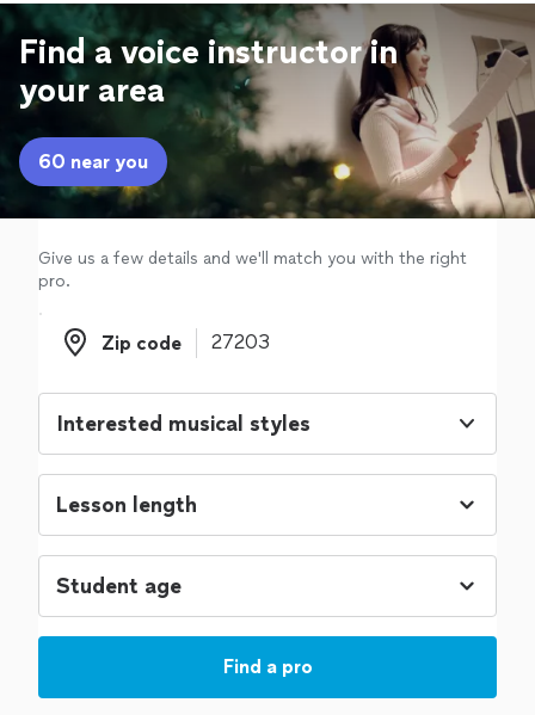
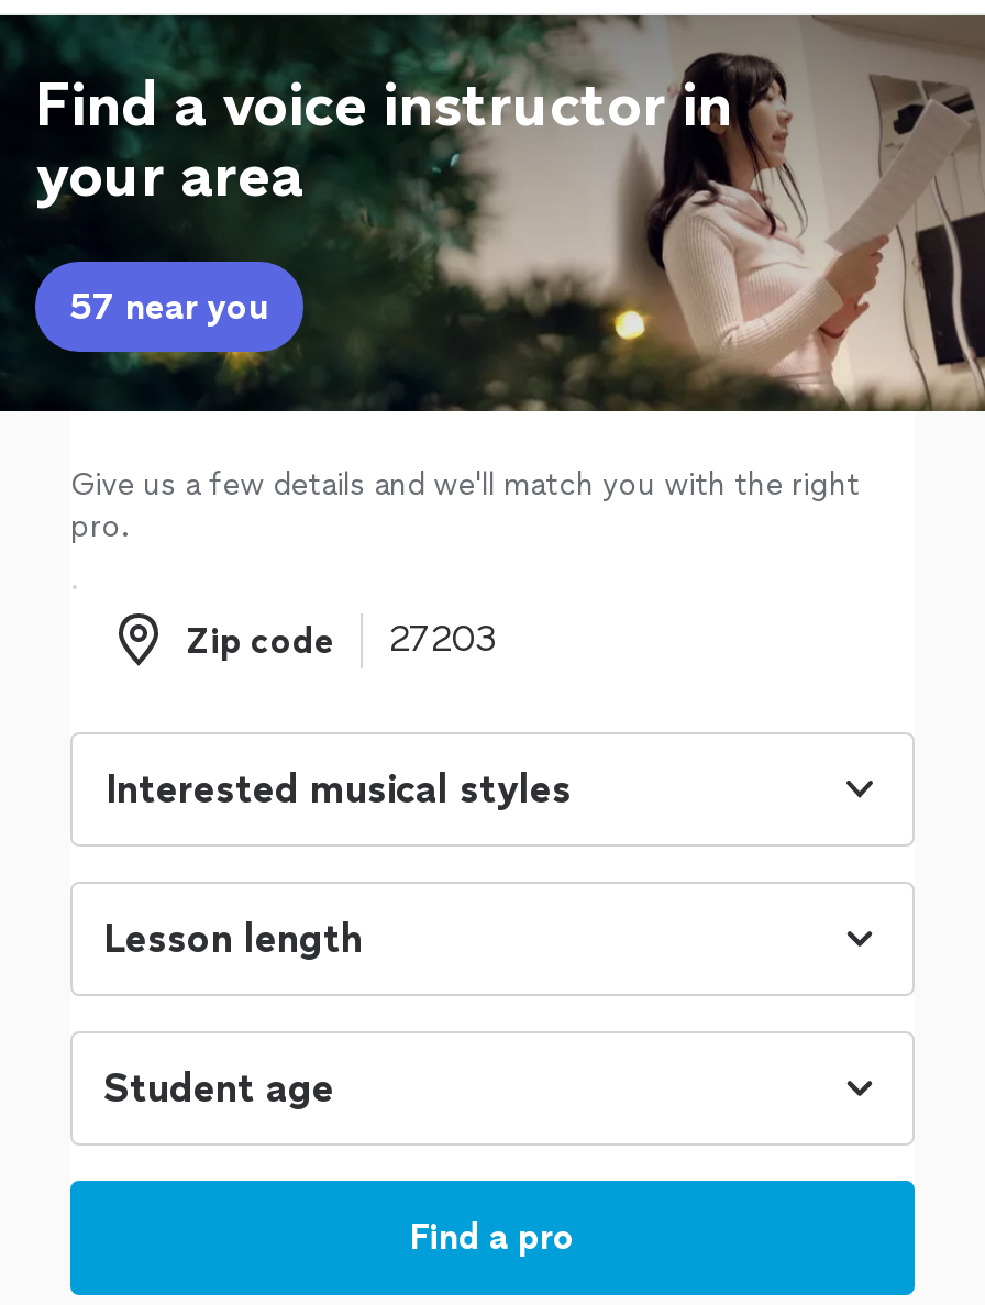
[38,150,148,173] 60 near you -> [70,286,268,328] 57 near you

